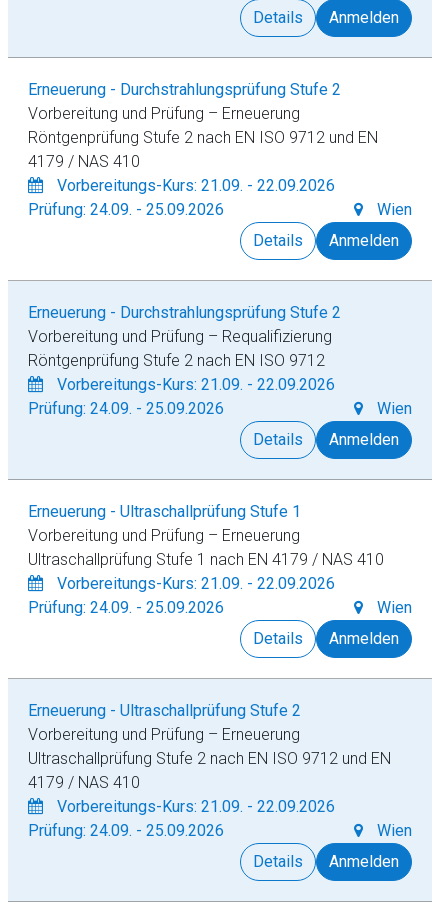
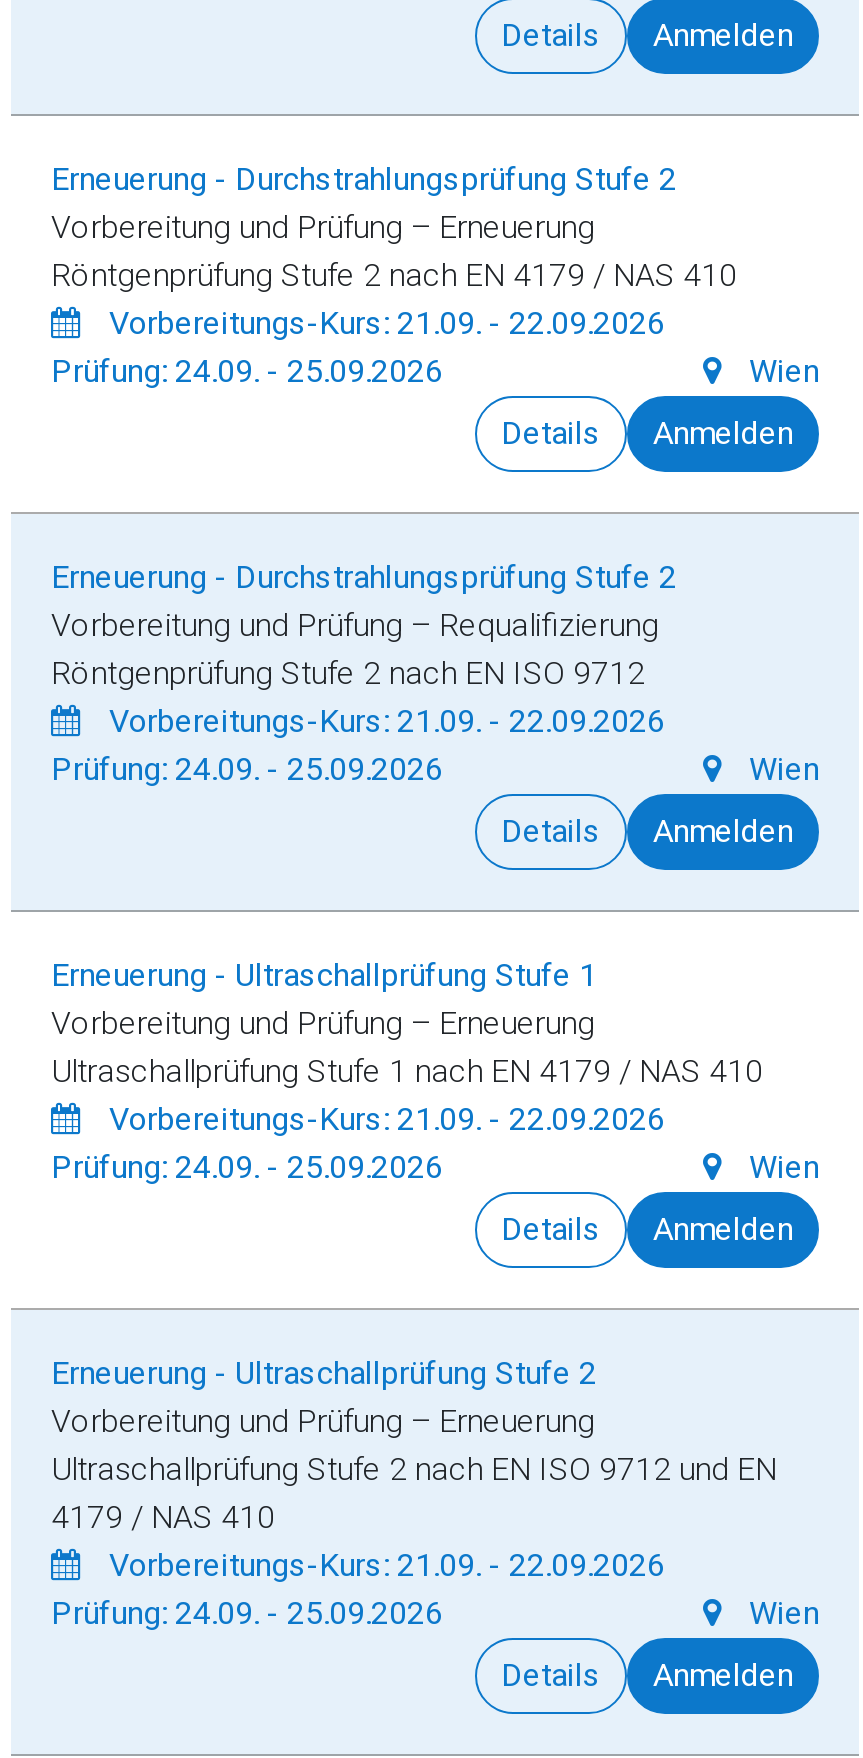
[28,128,378,171] Röntgenprüfung Stufe 2 nach EN ISO 9712 und EN | 4179 / NAS 410 -> [51,256,737,294] Röntgenprüfung Stufe 2 nach EN 4179 / NAS 410

